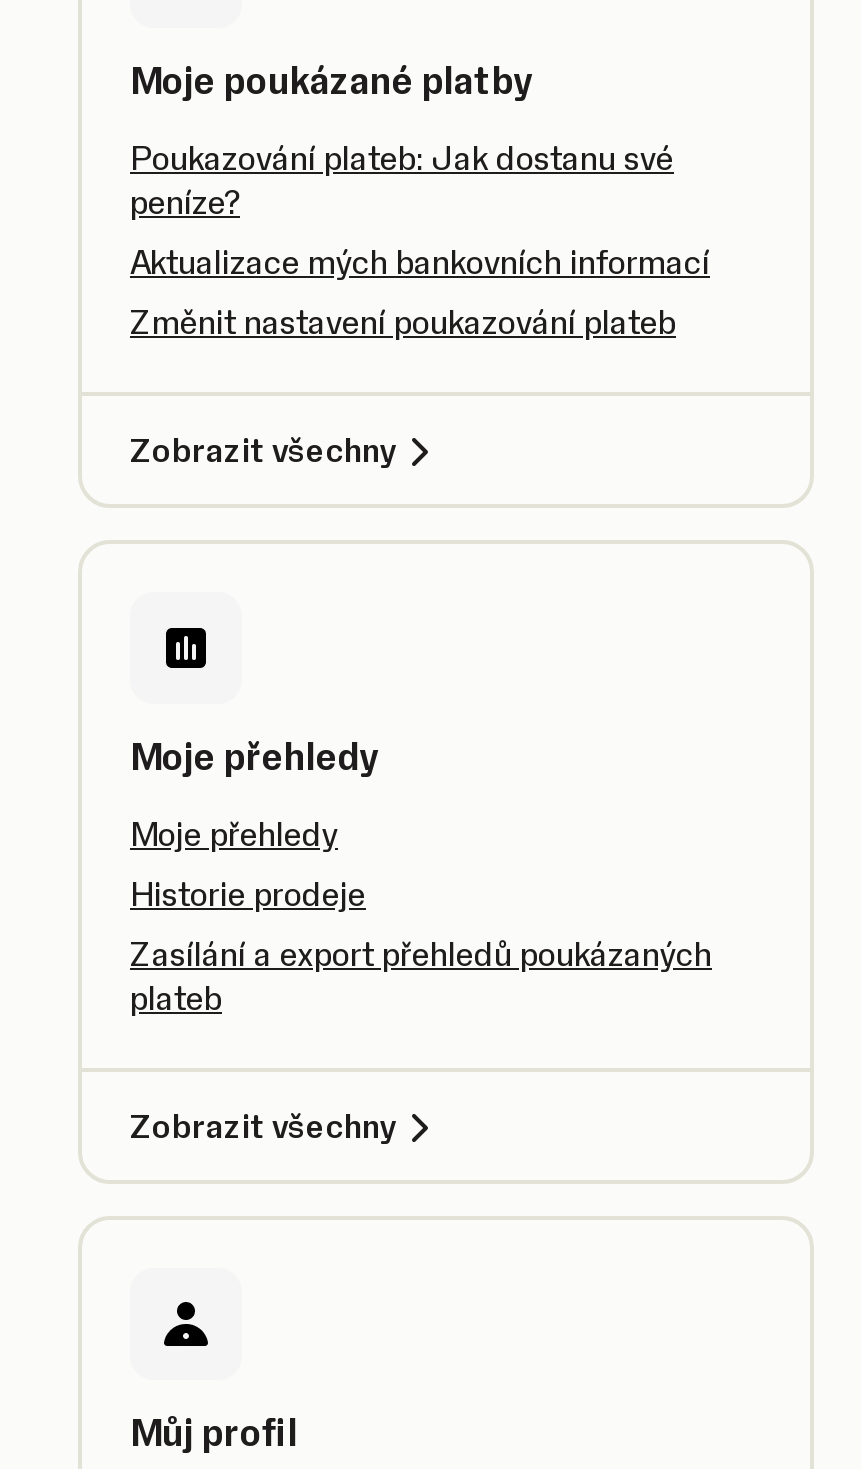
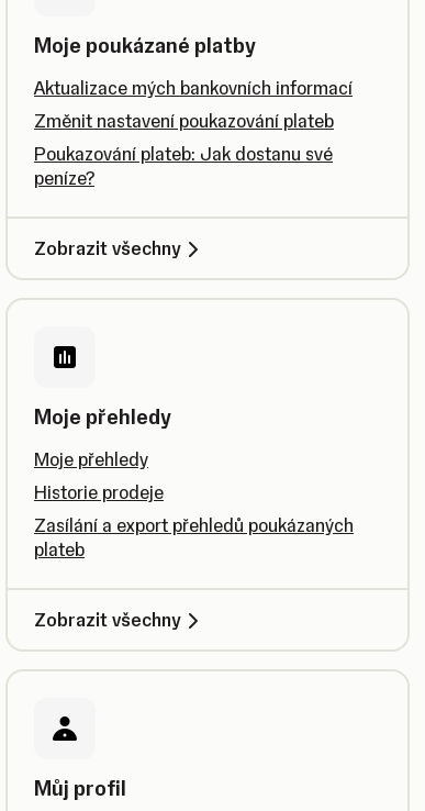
moved [130,138,674,222] -> [34,143,333,189]: Poukazování plateb: Jak dostanu své | peníze?
moved [130,242,710,342] -> [34,77,353,132]: Aktualizace mých bankovních informací | Změnit nastavení poukazování plateb

